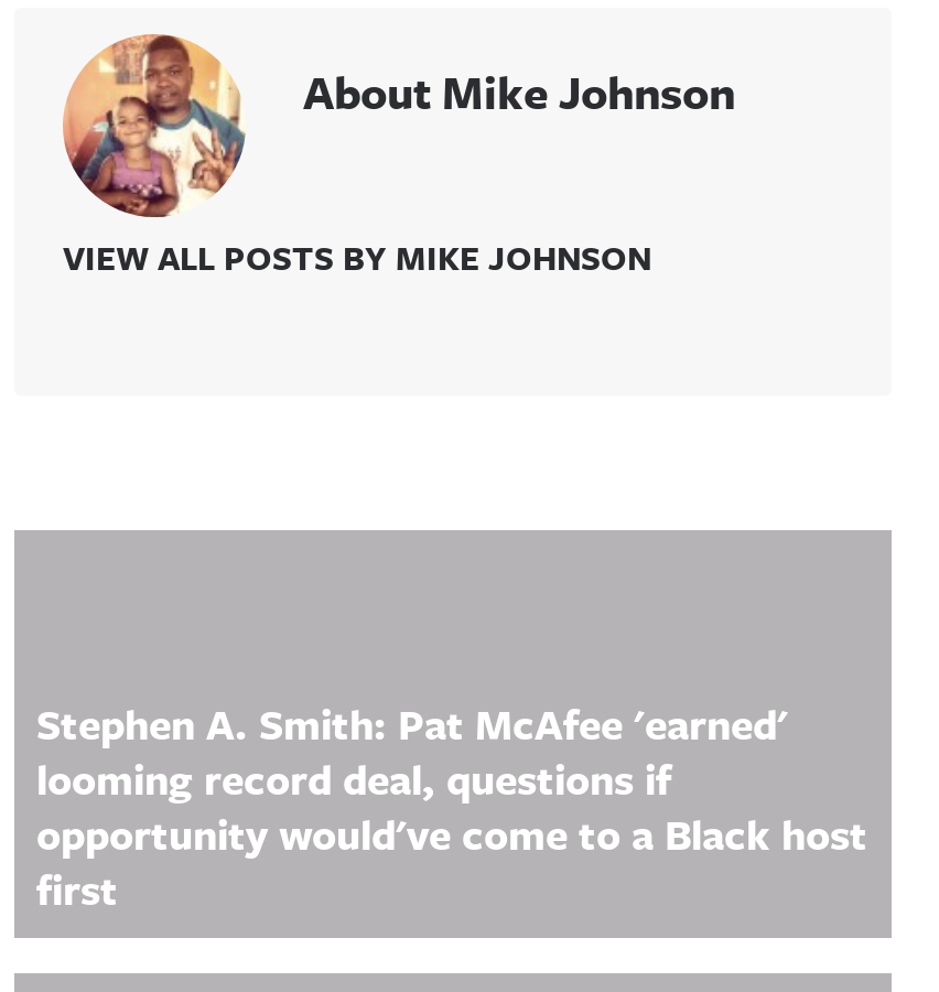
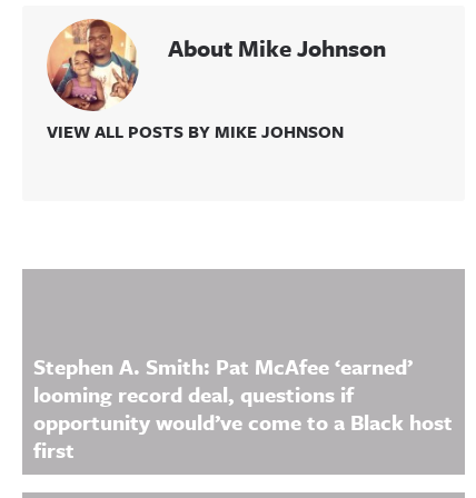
[36,693,788,753] Stephen A. Smith: Pat McAfee 'earned' -> [33,351,413,381] Stephen A. Smith: Pat McAfee ‘earned’
[36,804,867,863] opportunity would've come to a Black host -> [33,407,453,437] opportunity would’ve come to a Black host

